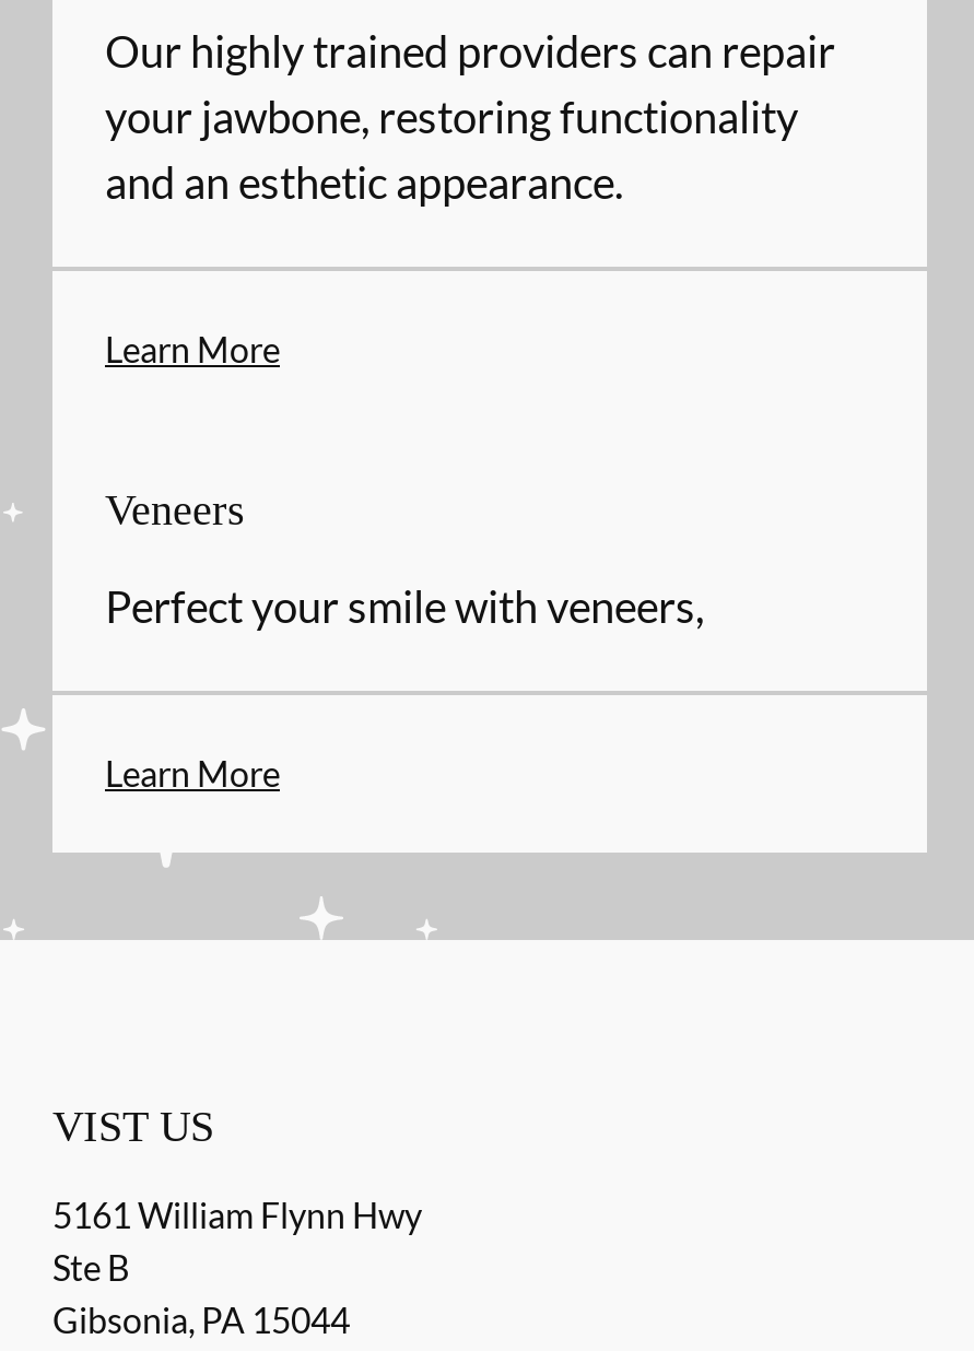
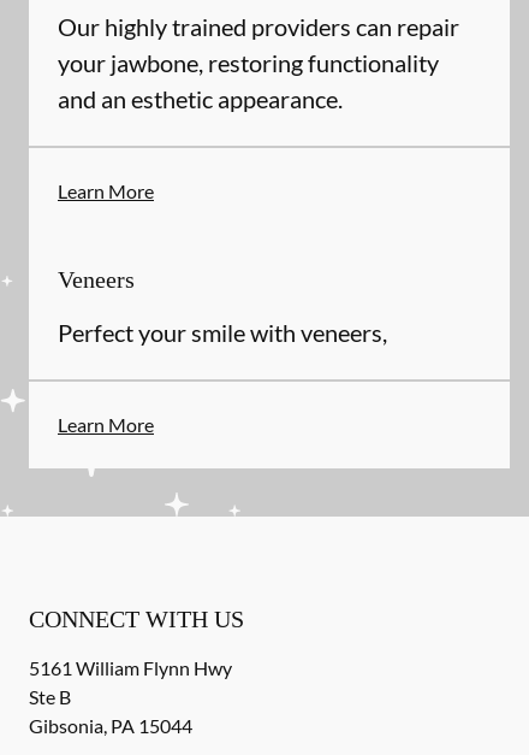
[52,1102,214,1150] VIST US -> [29,606,244,632] CONNECT WITH US

